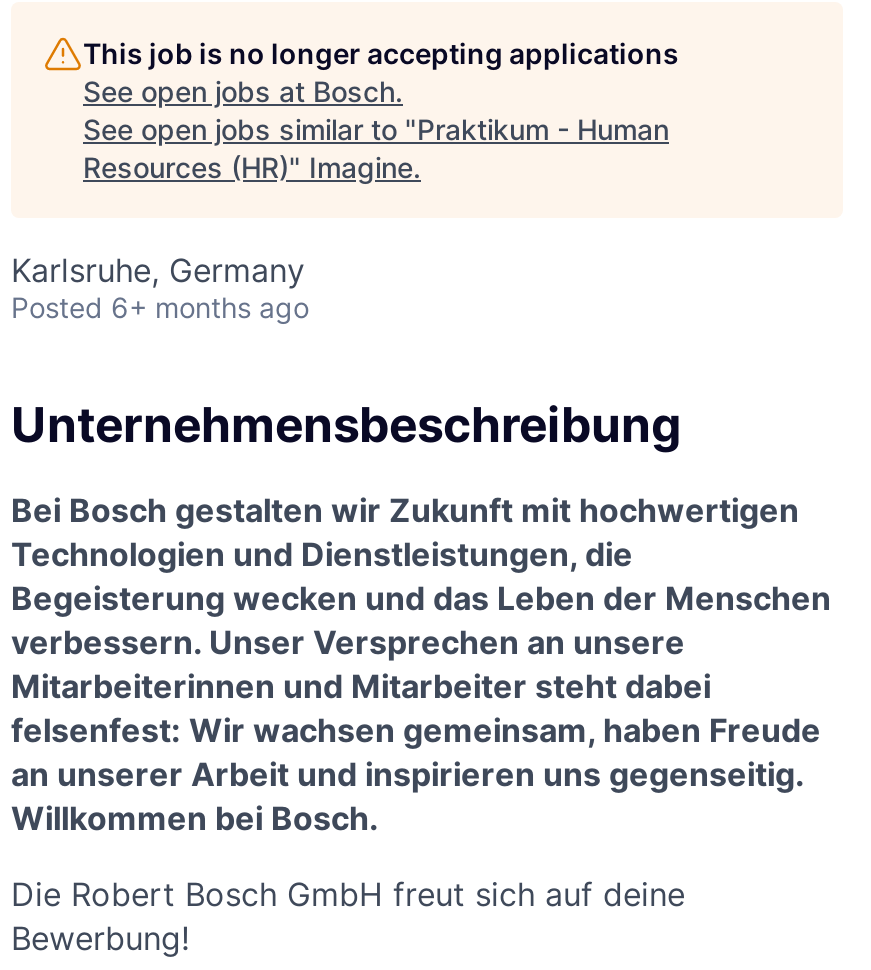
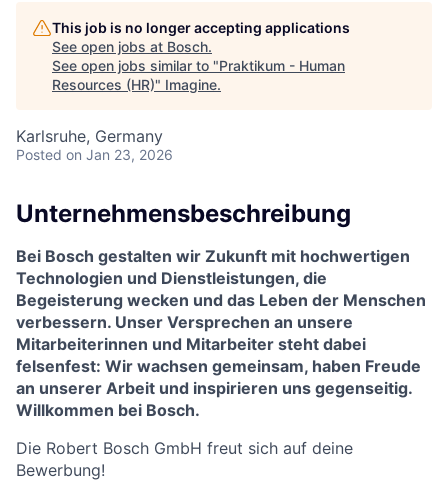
[11,290,309,324] Posted 6+ months ago -> [16,146,173,163] Posted on Jan 23, 2026

